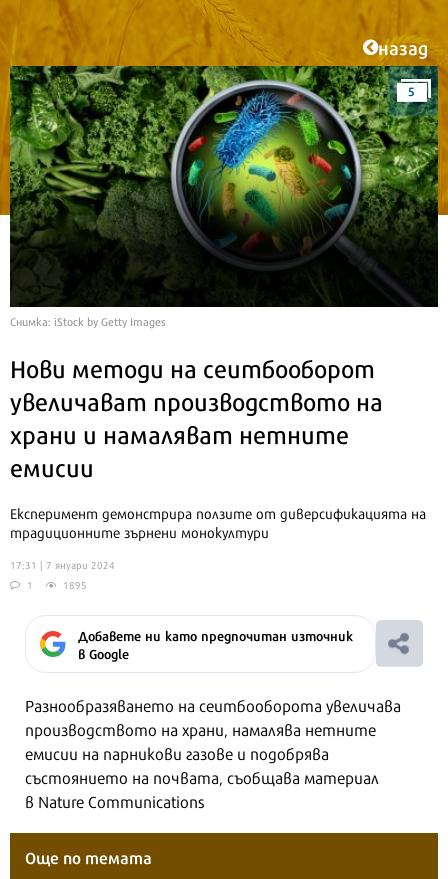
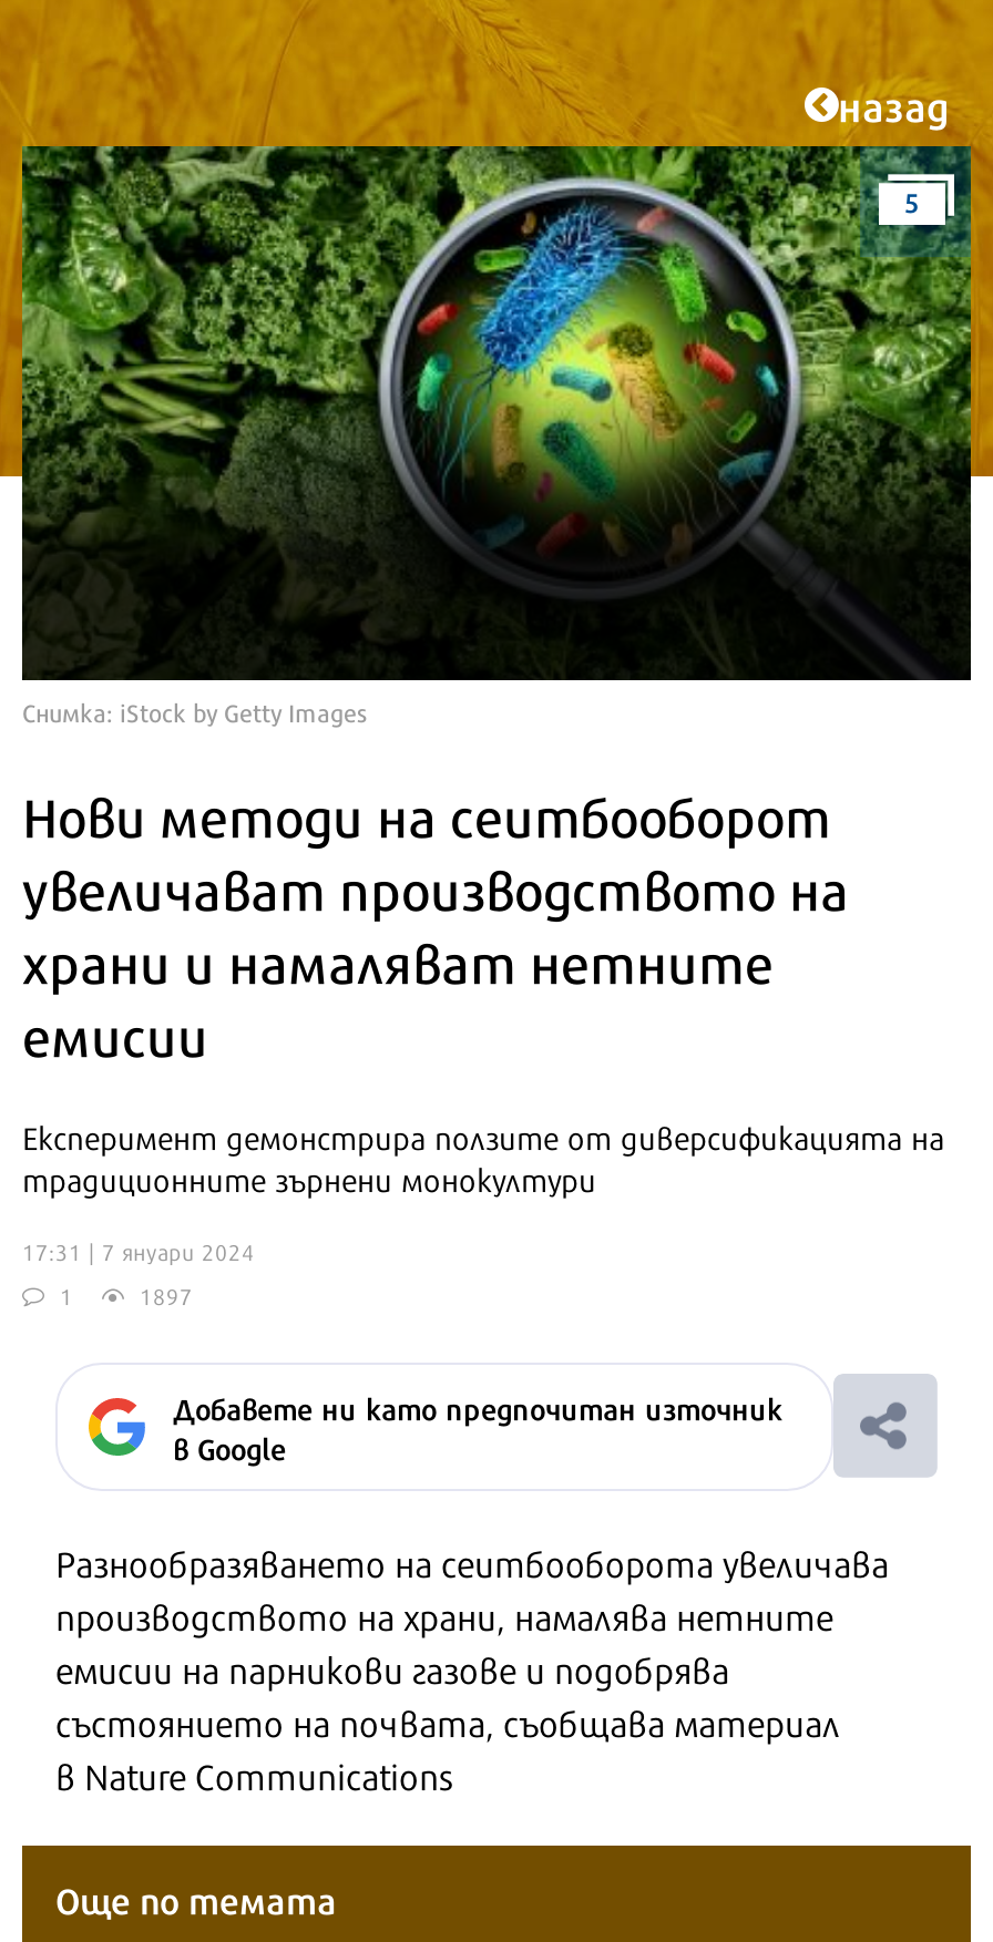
[24,577,87,592] 1 1895 -> [53,1278,193,1311] 1 1897

